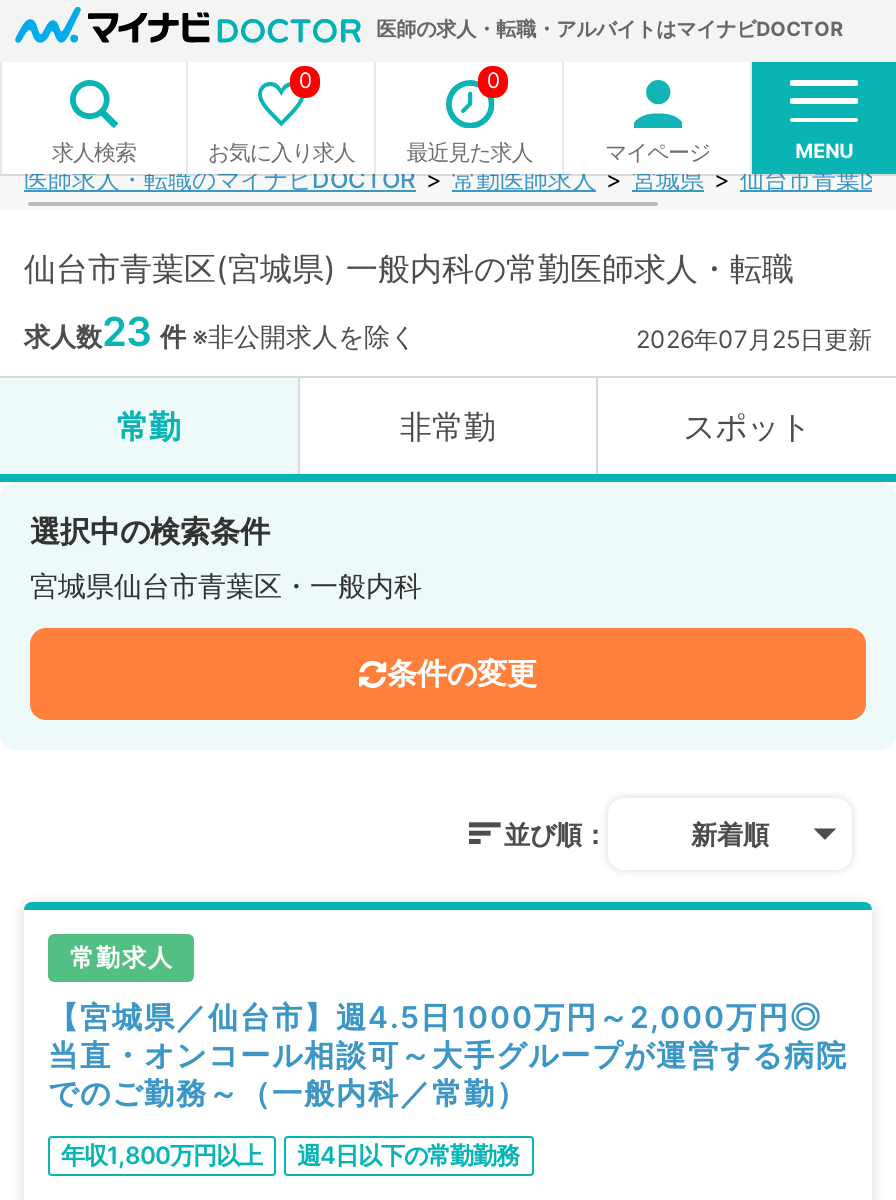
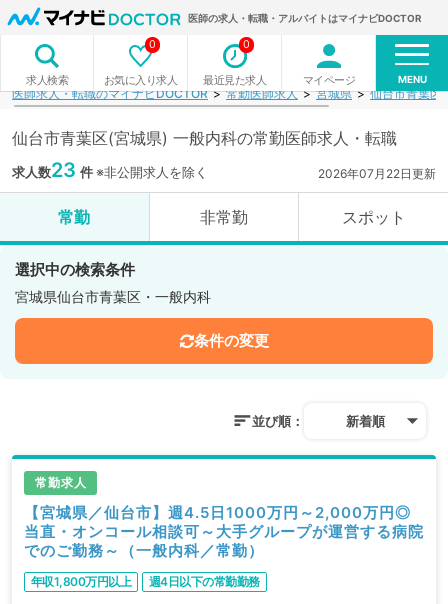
[636,324,872,354] 2026年07月25日更新 -> [318,166,436,181] 2026年07月22日更新

